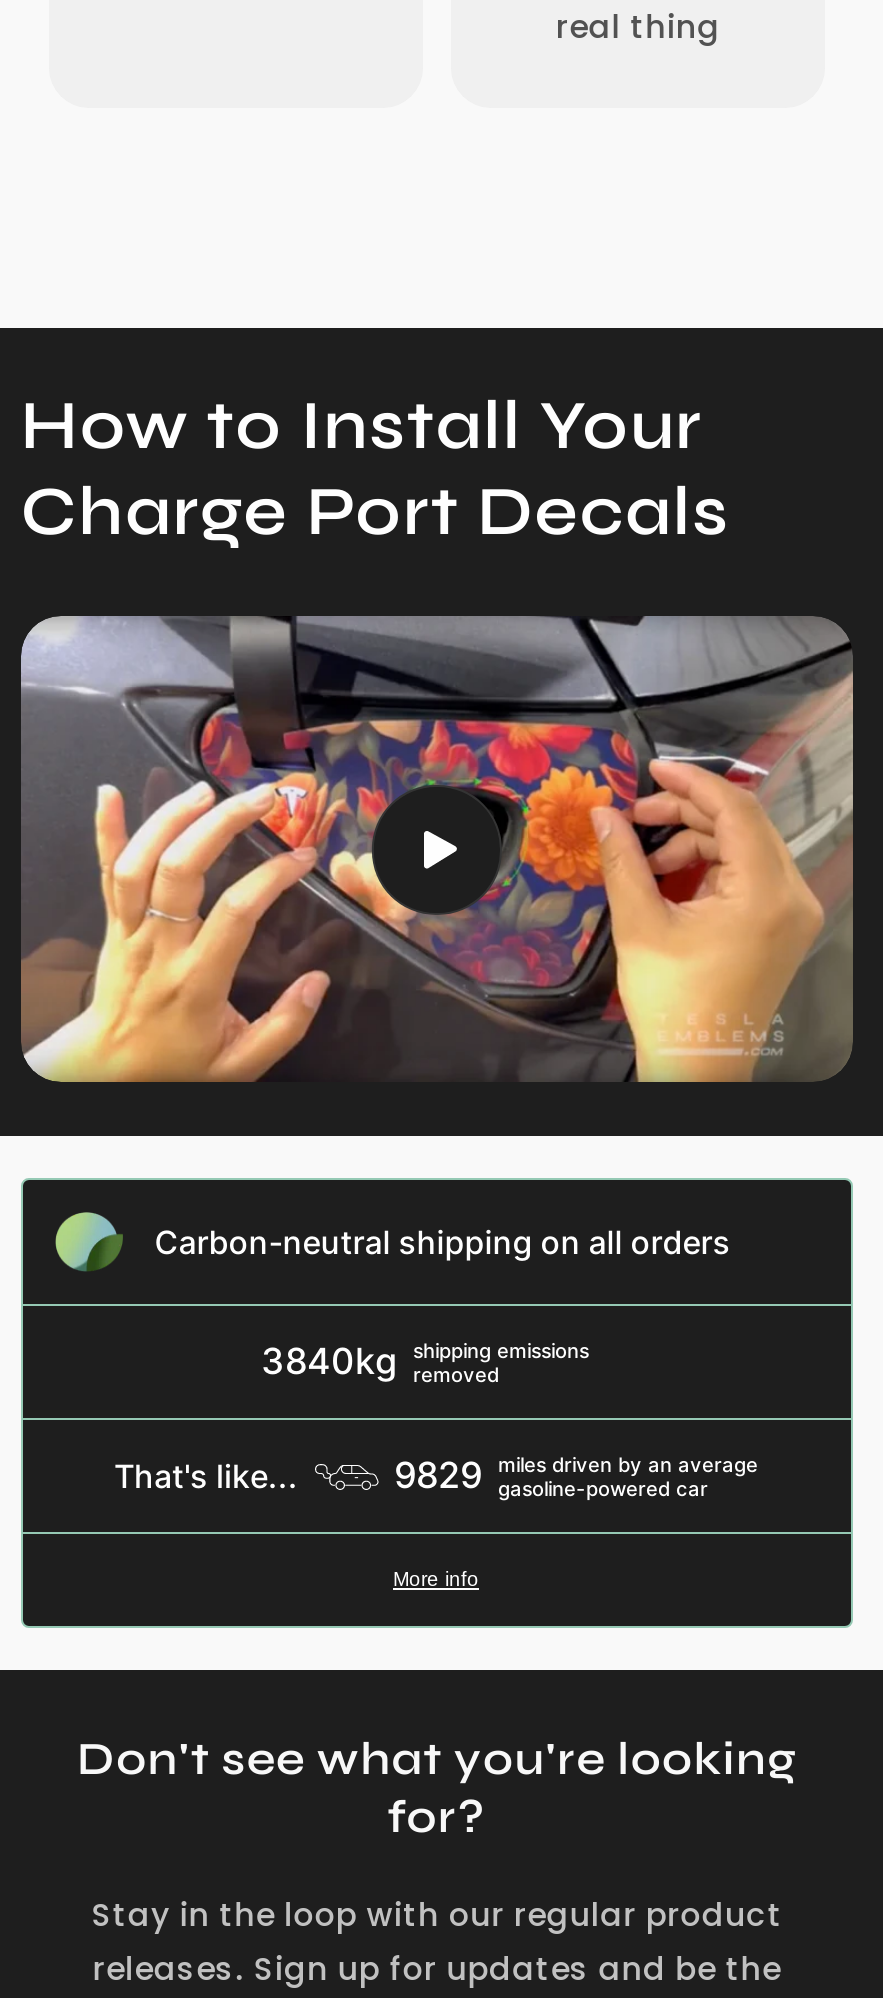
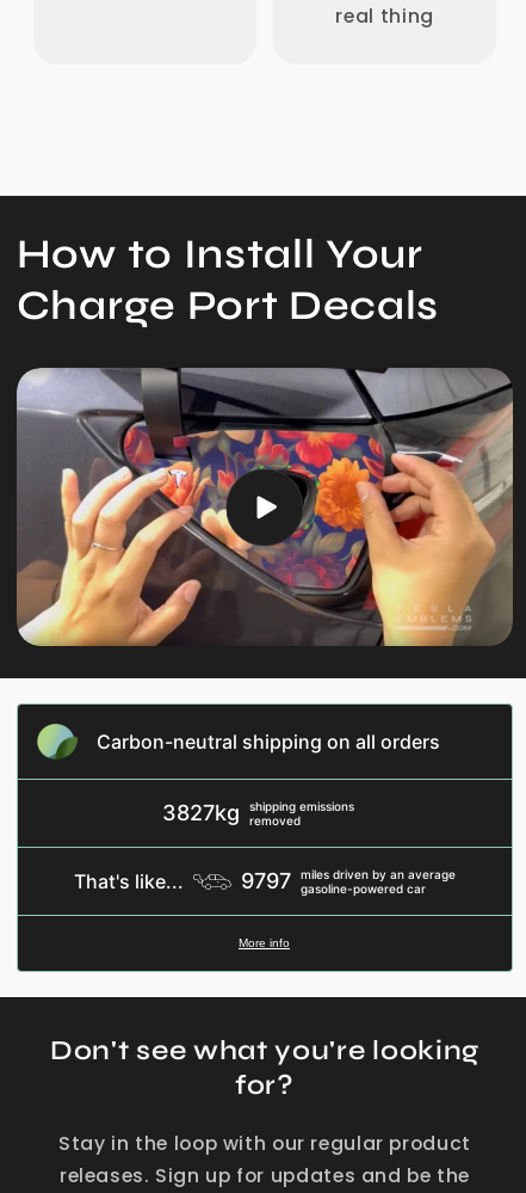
[261,1338,589,1386] 3840kg shipping emissions removed -> [162,799,354,828] 3827kg shipping emissions removed
[394,1452,758,1500] 9829 miles driven by an average gasoline-powered car -> [240,867,455,896] 9797 miles driven by an average gasoline-powered car

